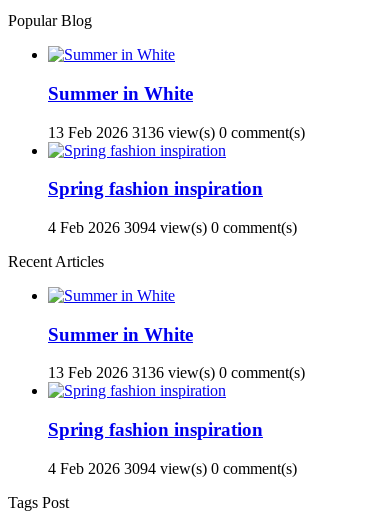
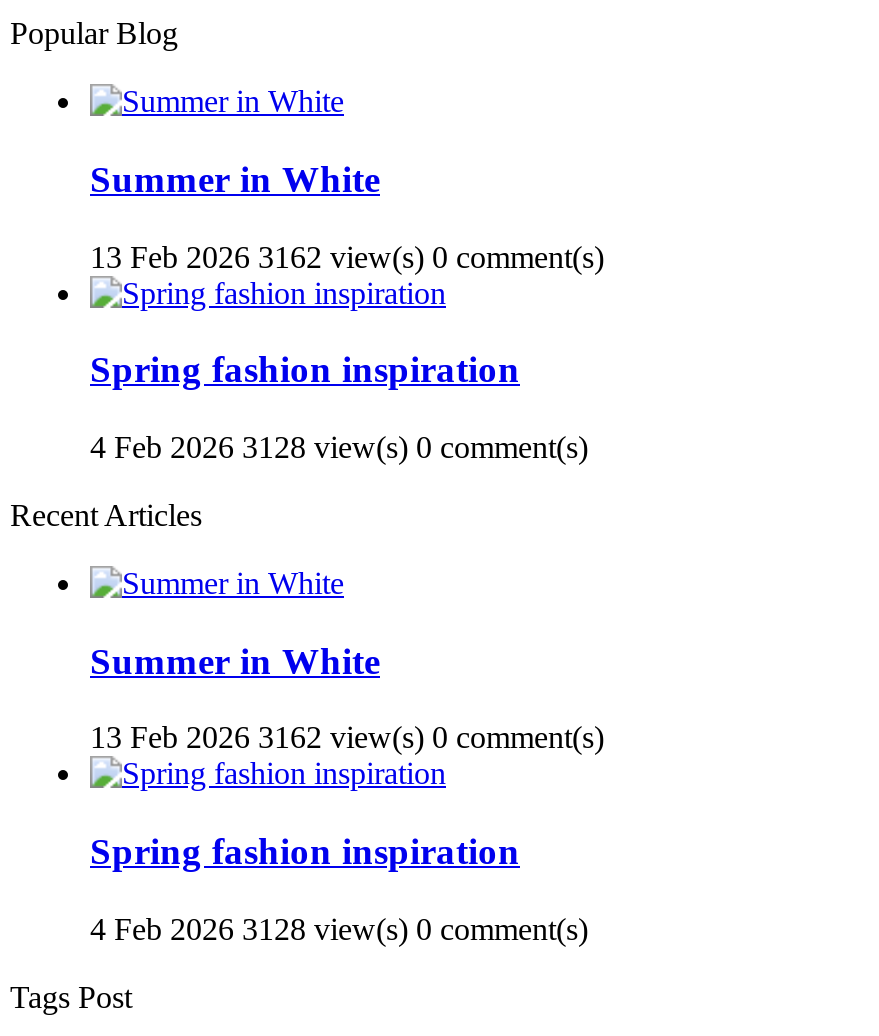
[48,123,305,140] 13 Feb 2026 3136 view(s) 0 comment(s) -> [90,239,604,273] 13 Feb 2026 3162 view(s) 0 comment(s)
[48,219,297,236] 4 Feb 2026 3094 view(s) 0 comment(s) -> [90,430,588,464] 4 Feb 2026 3128 view(s) 0 comment(s)
[48,364,305,381] 13 Feb 2026 3136 view(s) 0 comment(s) -> [90,721,604,755] 13 Feb 2026 3162 view(s) 0 comment(s)
[48,460,297,477] 4 Feb 2026 3094 view(s) 0 comment(s) -> [90,912,588,946] 4 Feb 2026 3128 view(s) 0 comment(s)

